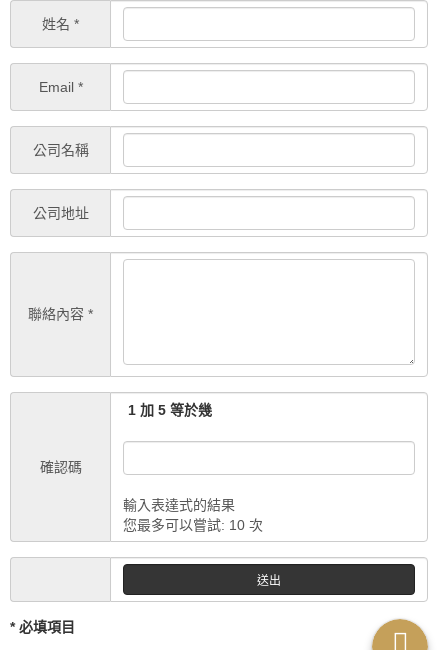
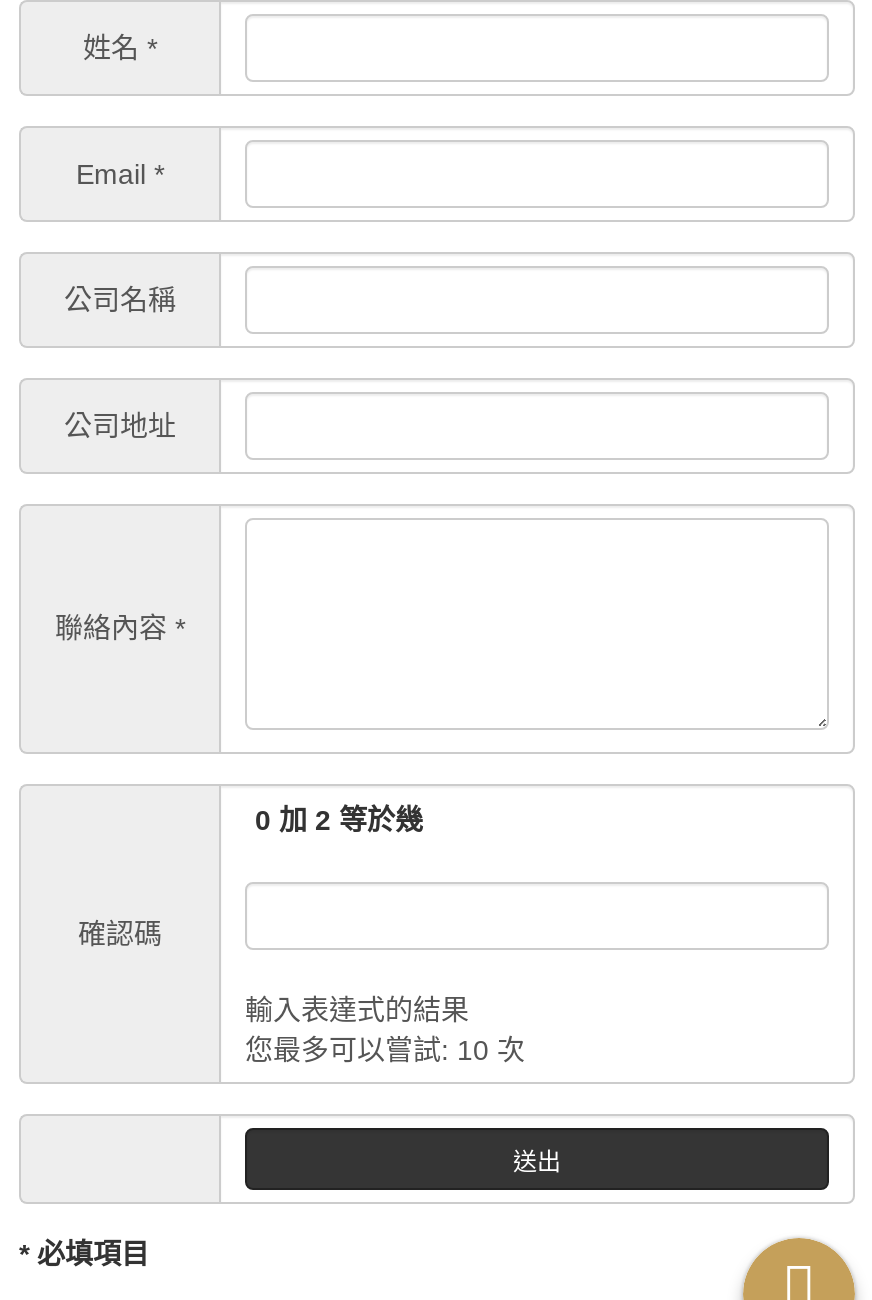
[128,402,212,418] 1 加 5 等於幾 -> [255,804,423,836] 0 加 2 等於幾

